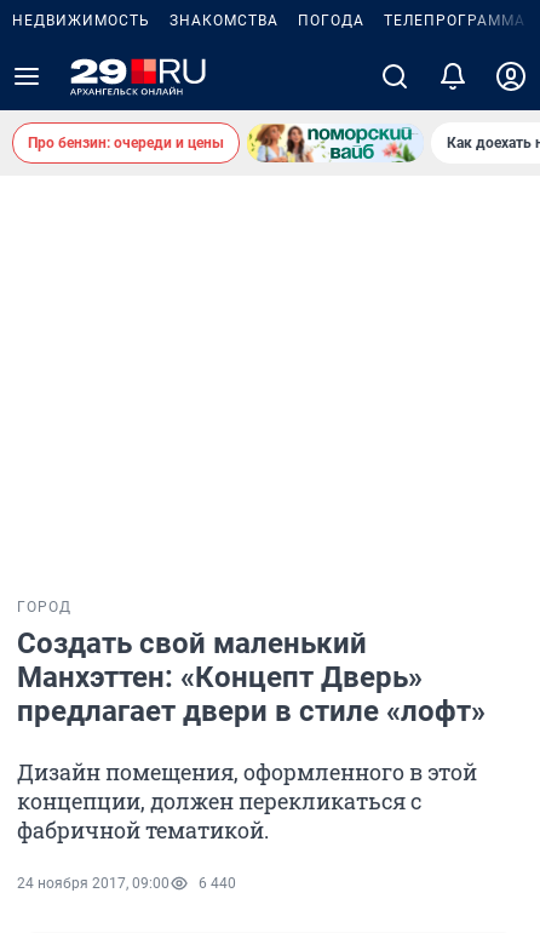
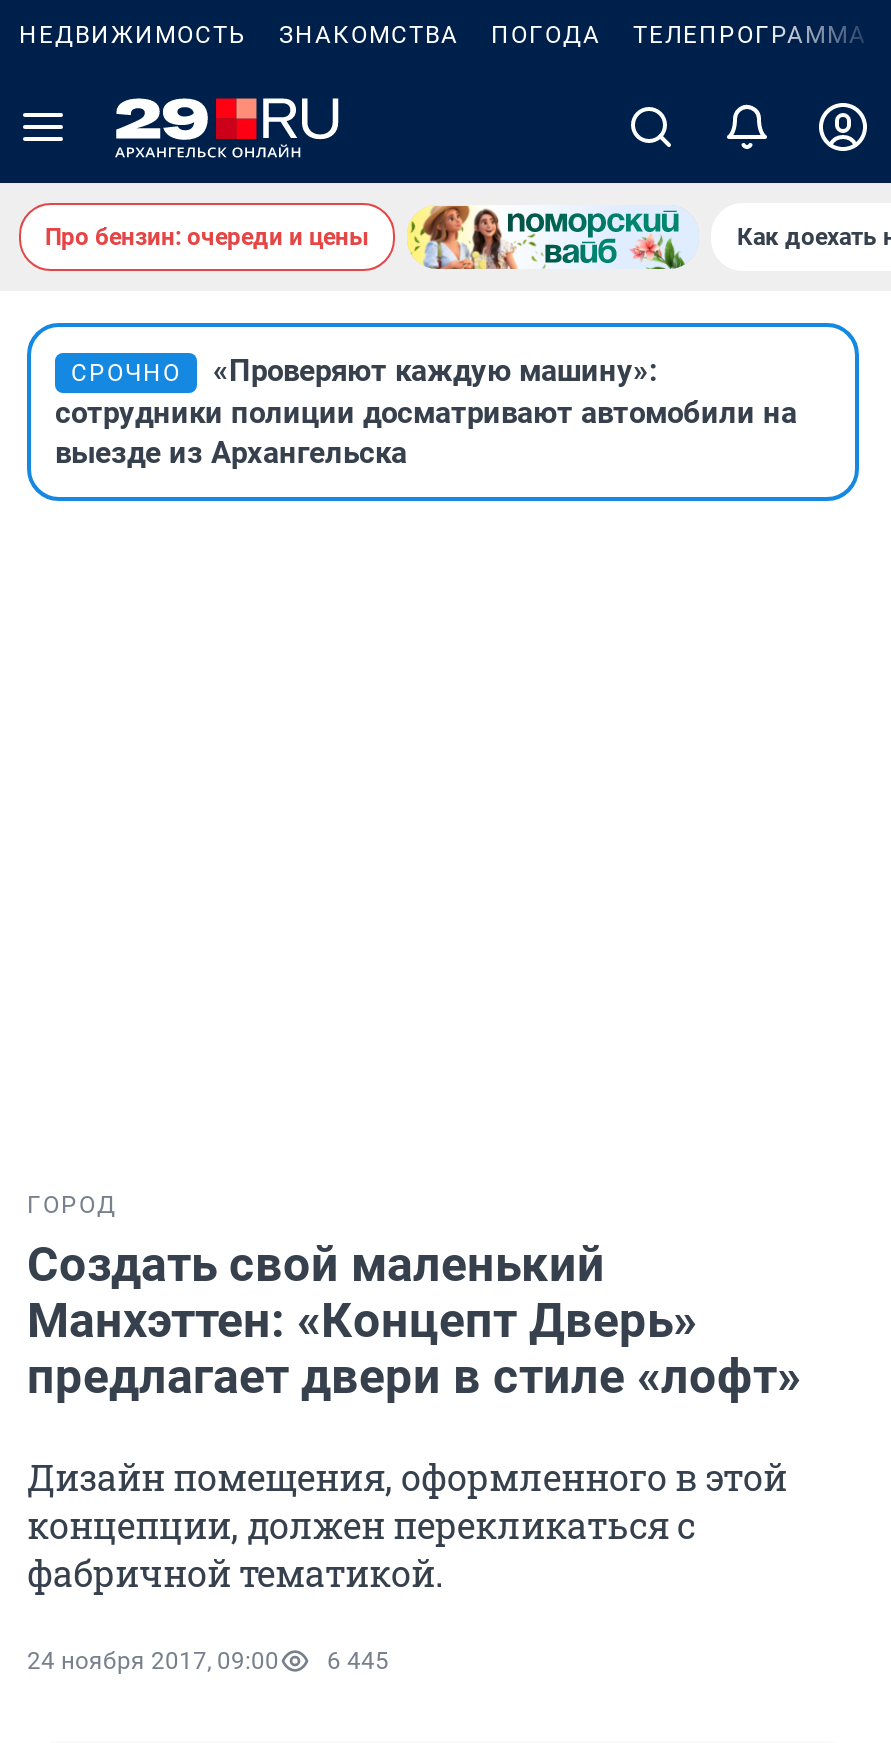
none -> [25,321,861,503] [image] | СРОЧНО | «Проверяют каждую машину»: | сотрудники полиции досматривают автомобили на | выезде из Архангельска
[17,875,236,892] 24 ноября 2017, 09:00 6 440 -> [27,1647,389,1675] 24 ноября 2017, 09:00 6 445

